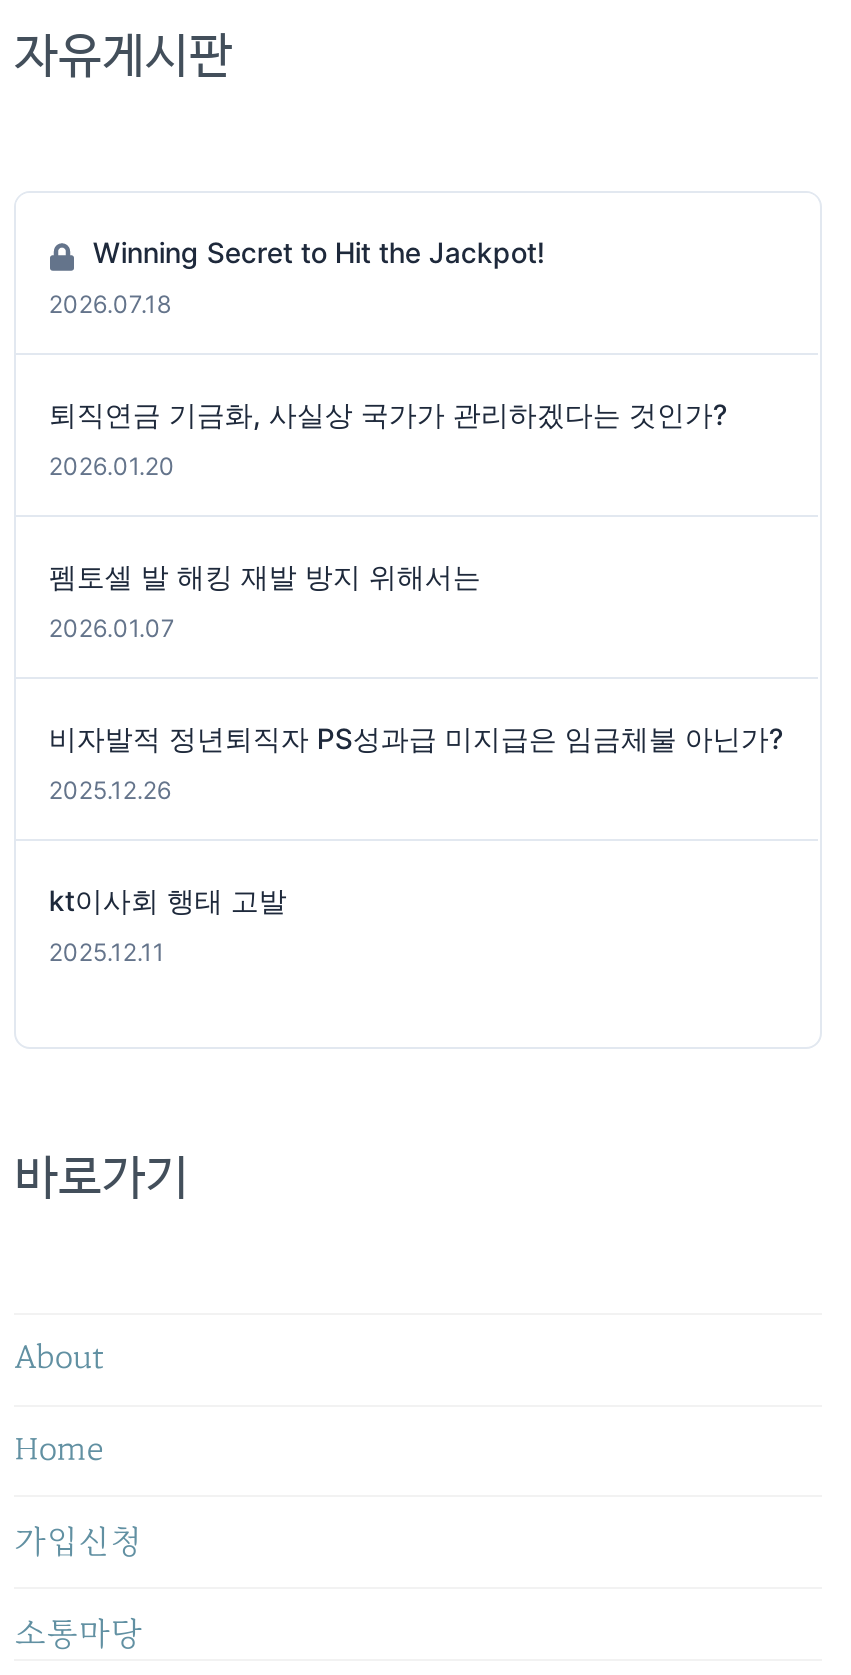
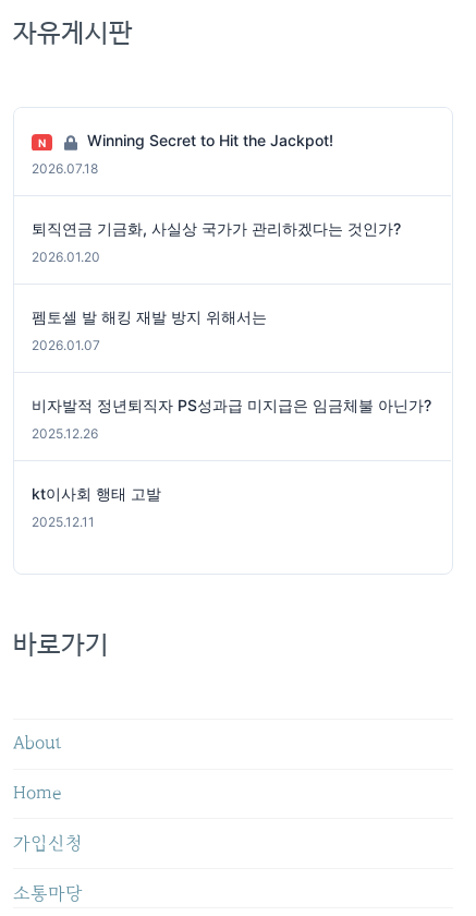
none -> [39,136,46,149] N

